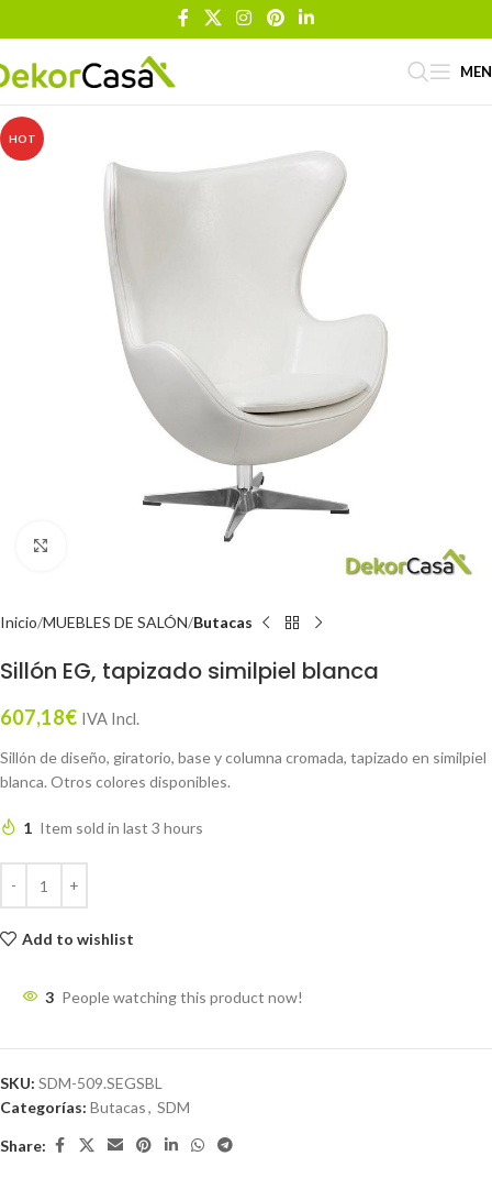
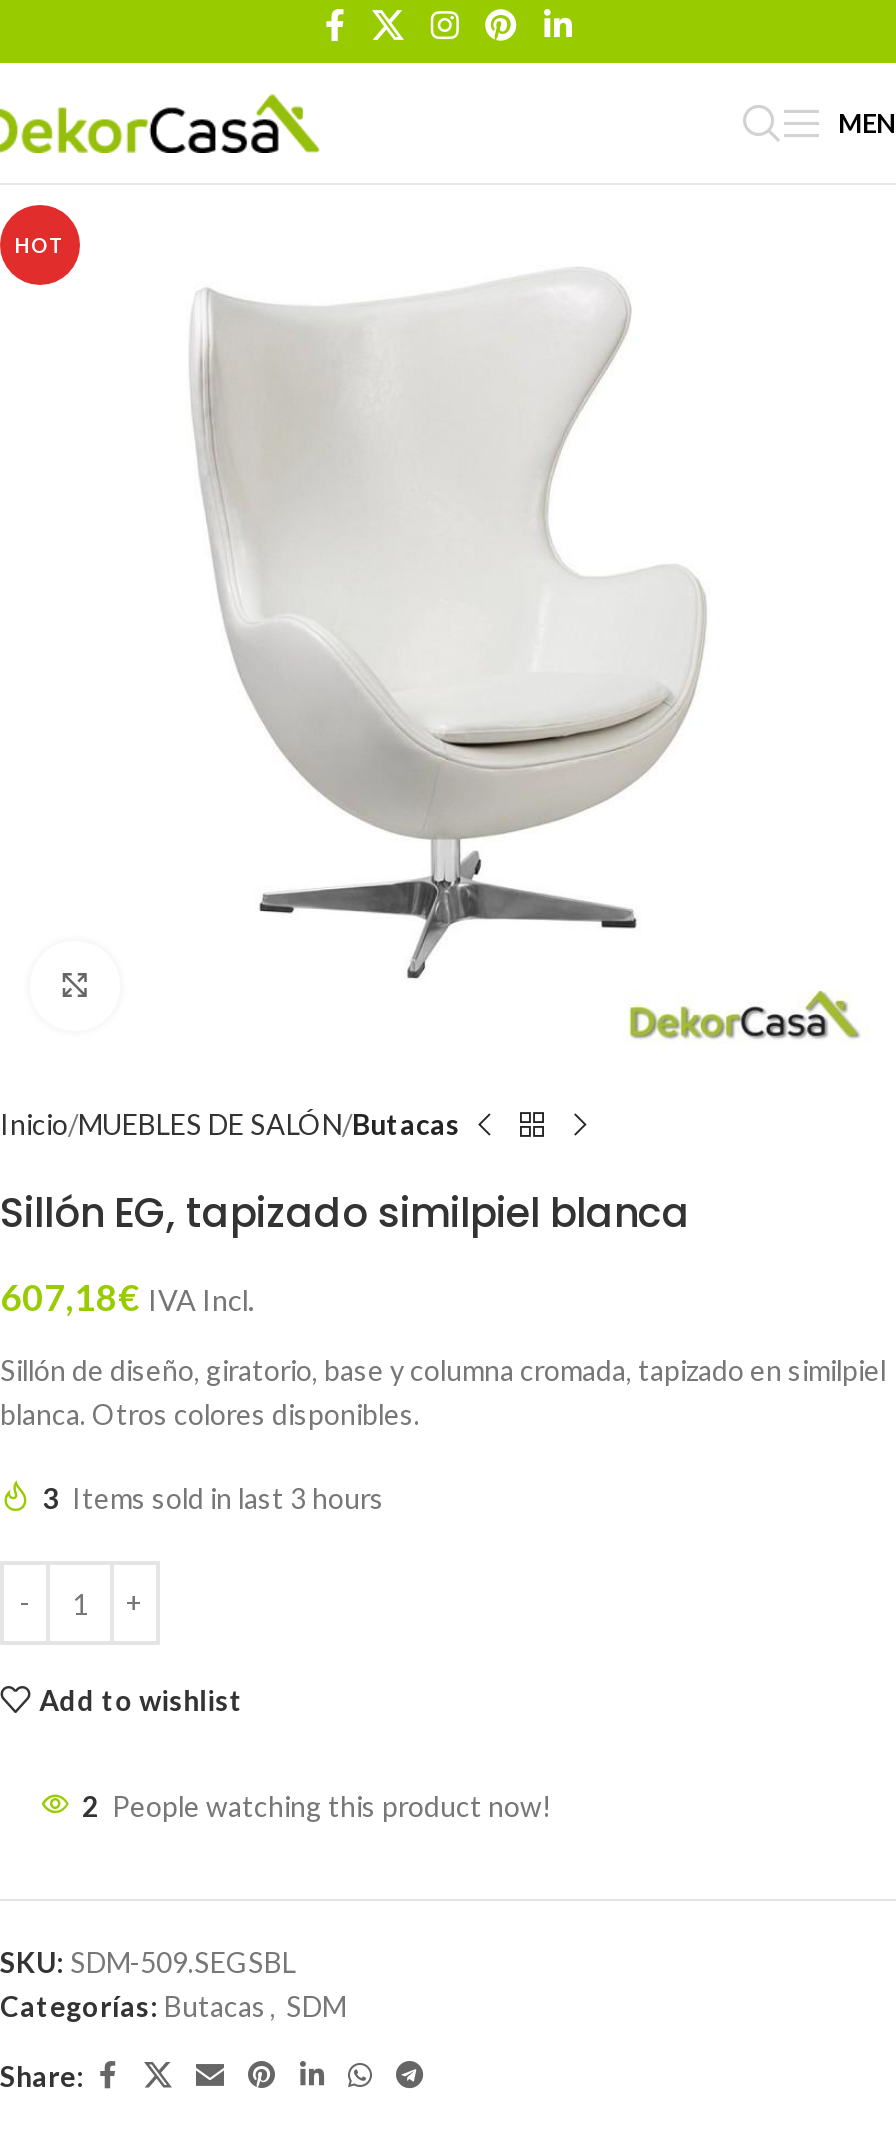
[23,818,203,837] 1 Item sold in last 3 hours -> [42,1481,384,1515] 3 Items sold in last 3 hours
[45,988,303,1006] 3 People watching this product now! -> [82,1789,552,1823] 2 People watching this product now!

